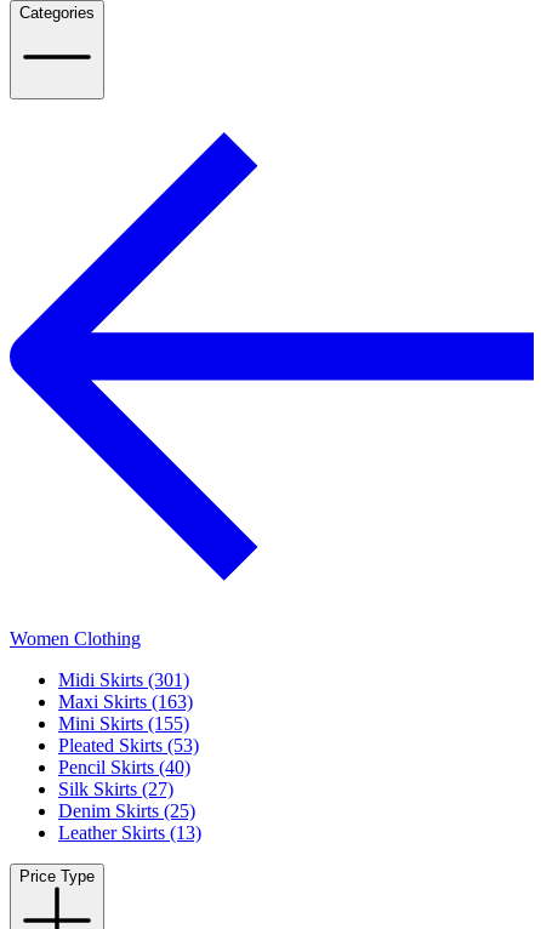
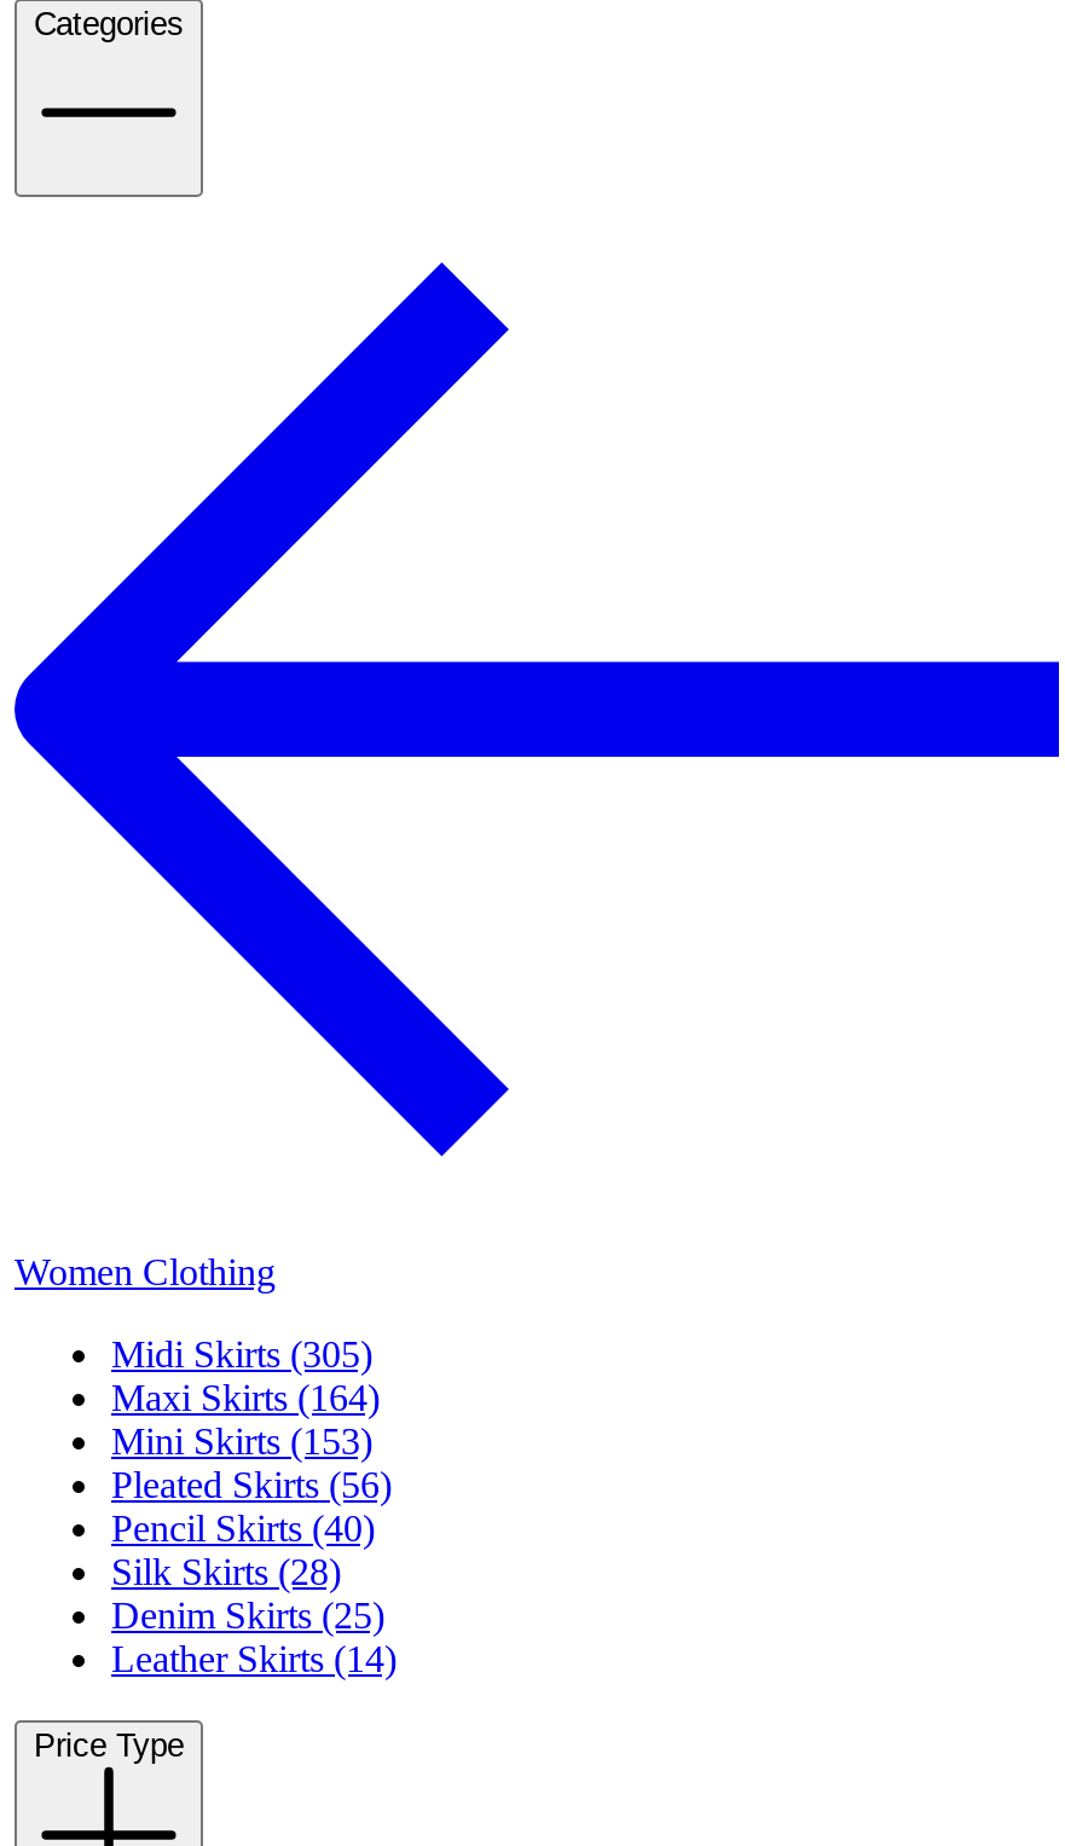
[58,669,189,690] Midi Skirts (301) -> [111,1335,372,1376] Midi Skirts (305)
[58,691,193,712] Maxi Skirts (163) -> [111,1378,380,1419] Maxi Skirts (164)
[58,713,189,734] Mini Skirts (155) -> [111,1422,372,1463] Mini Skirts (153)
[58,735,199,756] Pleated Skirts (53) -> [111,1465,392,1506] Pleated Skirts (56)
[58,779,173,799] Silk Skirts (27) -> [111,1552,341,1593] Silk Skirts (28)
[58,822,201,843] Leather Skirts (13) -> [111,1639,397,1680] Leather Skirts (14)

